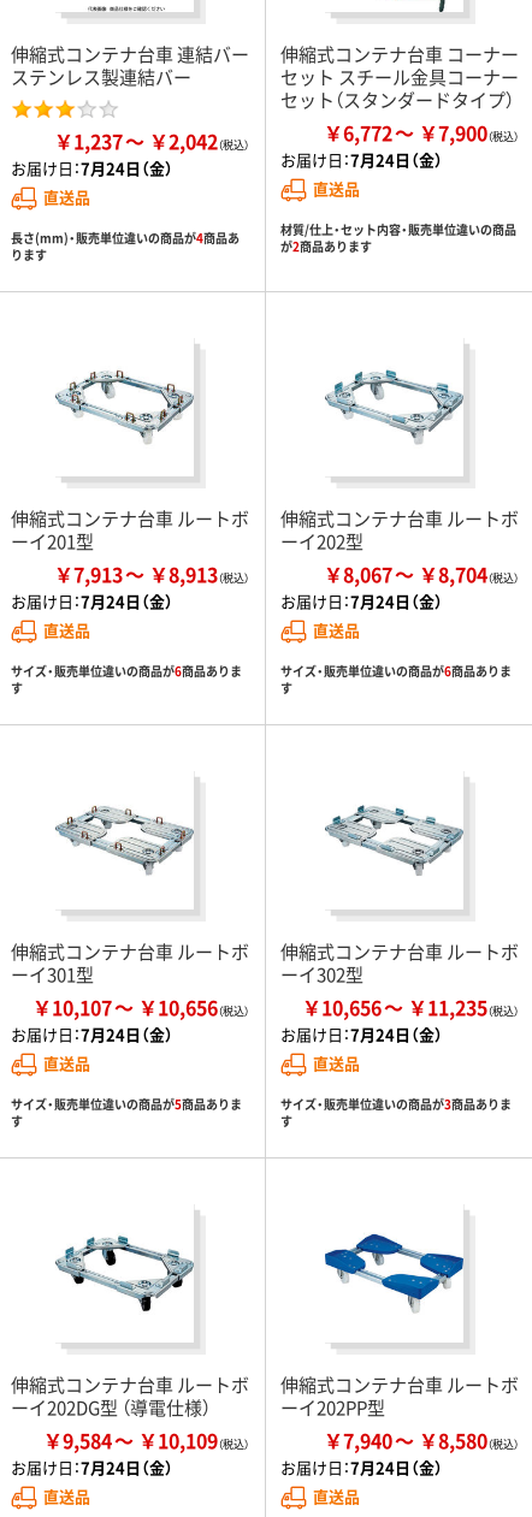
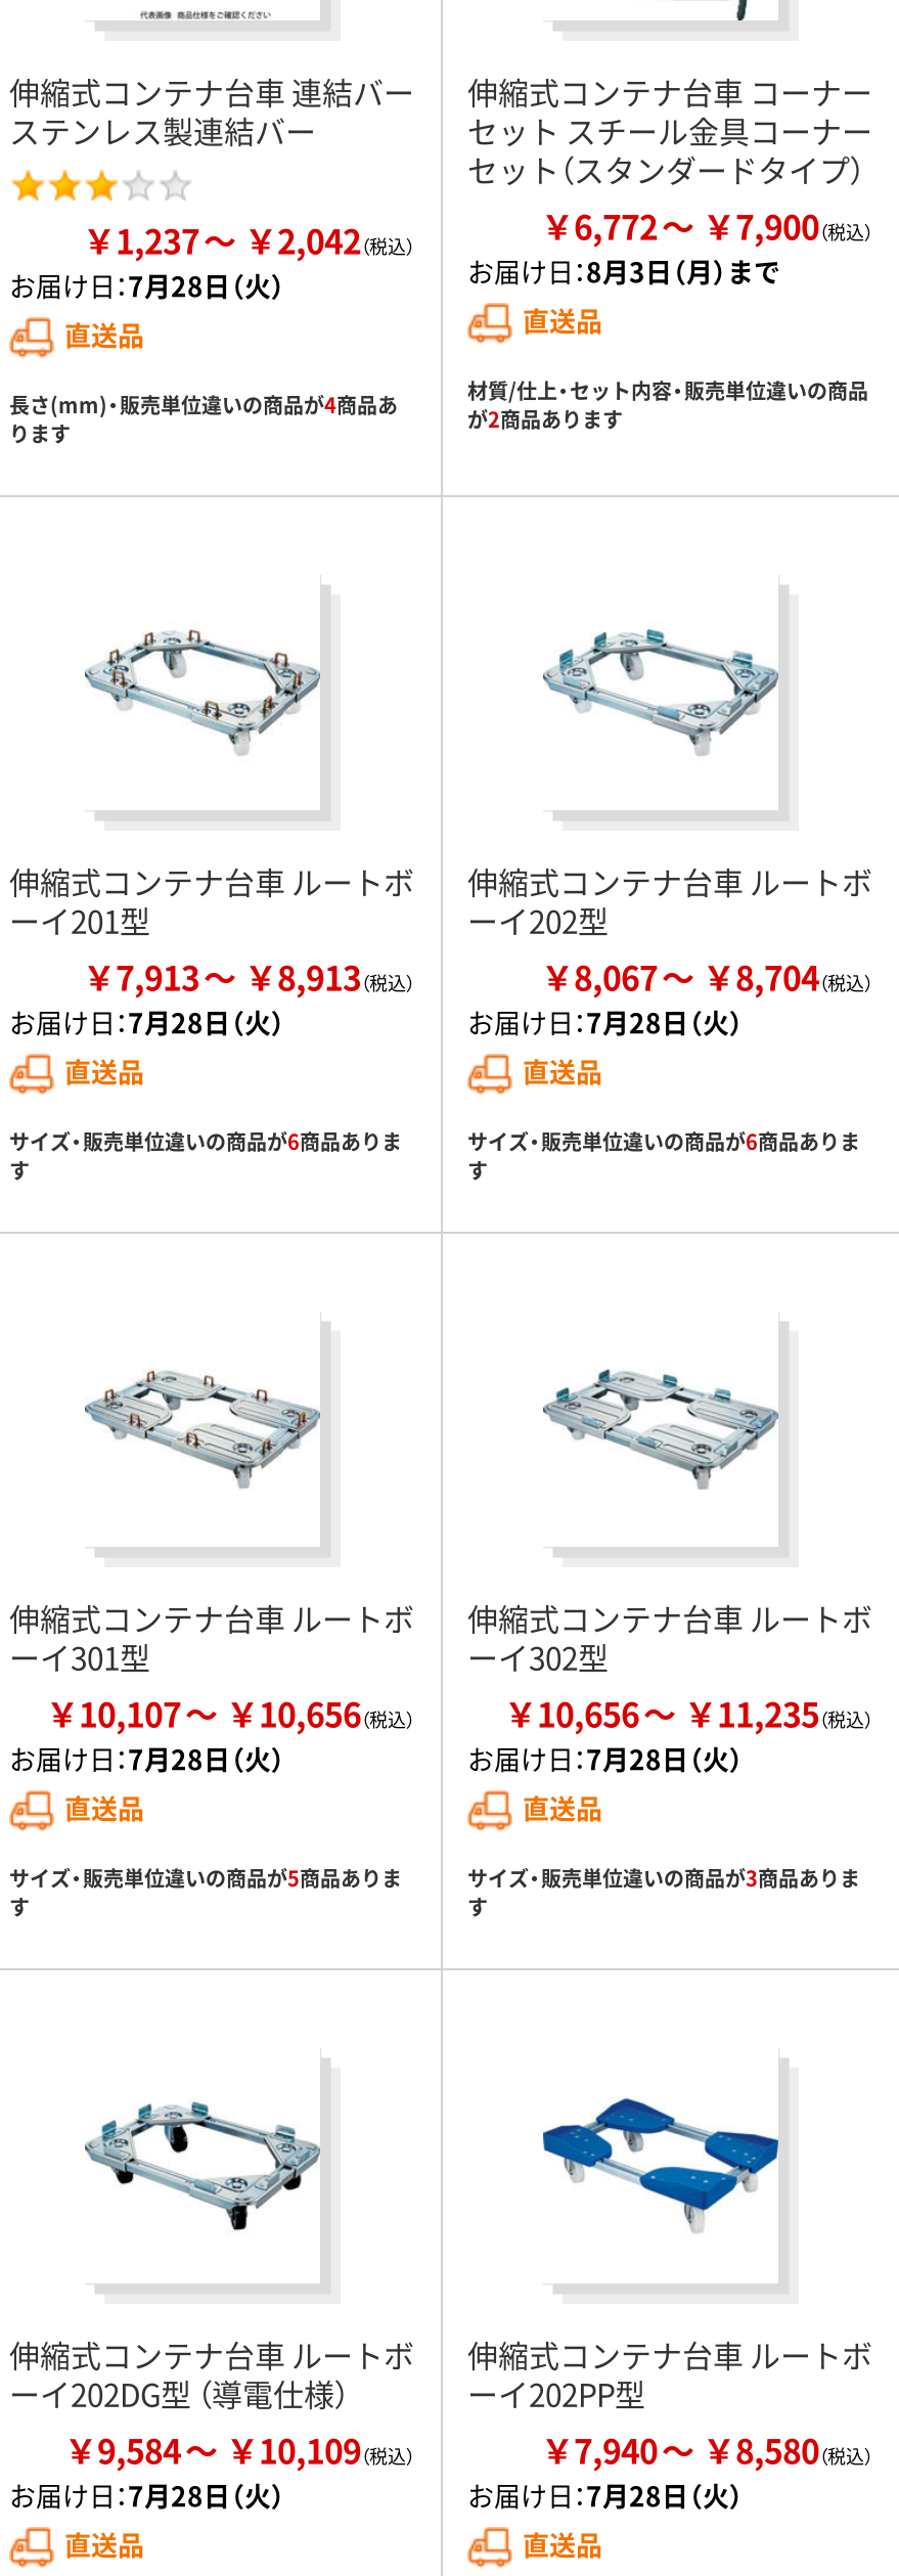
[280,148,443,170] お届け日：7月24日（金） -> [467,251,780,290] お届け日：8月3日（月）まで
[11,156,173,179] お届け日：7月24日（金） -> [9,265,285,304] お届け日：7月28日（火）
[11,589,173,612] お届け日：7月24日（金） -> [9,1002,285,1041] お届け日：7月28日（火）
[280,589,443,612] お届け日：7月24日（金） -> [467,1002,744,1041] お届け日：7月28日（火）
[11,1022,173,1045] お届け日：7月24日（金） -> [9,1738,285,1777] お届け日：7月28日（火）
[280,1022,443,1045] お届け日：7月24日（金） -> [467,1738,744,1777] お届け日：7月28日（火）
[11,1455,173,1478] お届け日：7月24日（金） -> [9,2475,285,2514] お届け日：7月28日（火）
[280,1455,443,1478] お届け日：7月24日（金） -> [467,2475,744,2514] お届け日：7月28日（火）

